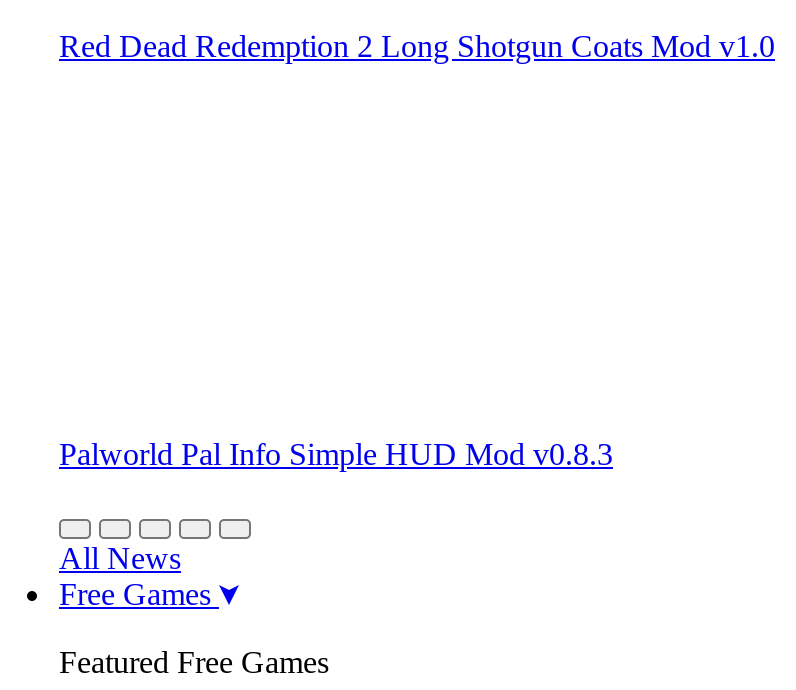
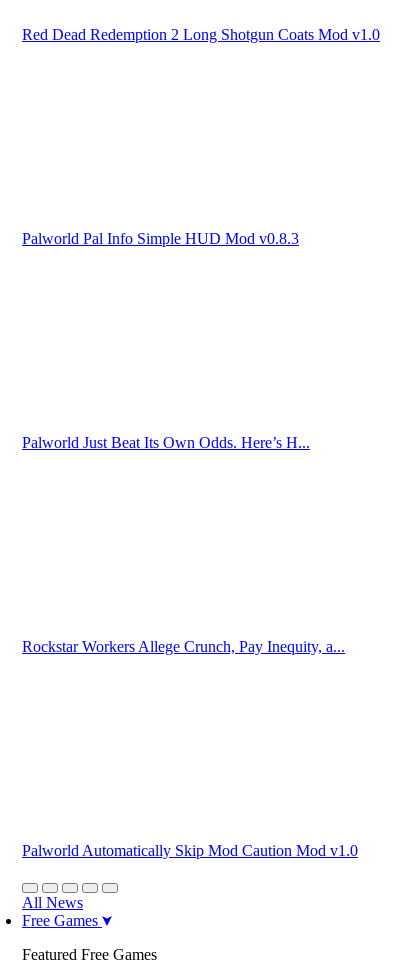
none -> [22,434,310,451] Palworld Just Beat Its Own Odds. Here’s H...
none -> [22,638,345,655] Rockstar Workers Allege Crunch, Pay Inequity, a...
none -> [22,842,358,859] Palworld Automatically Skip Mod Caution Mod v1.0

